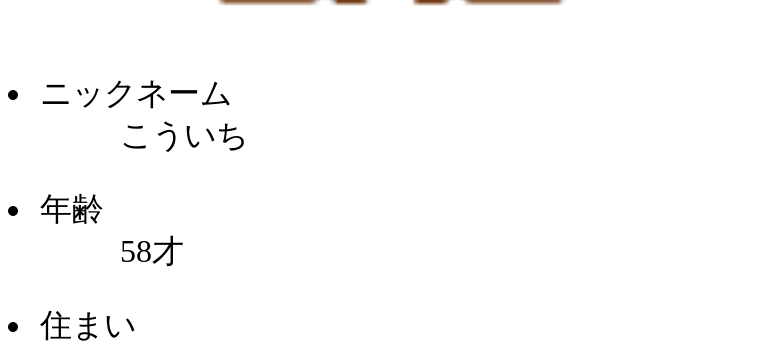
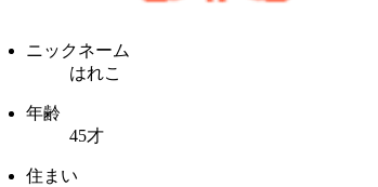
[120,118,248,152] こういち -> [69,64,121,82] はれこ
[120,234,184,268] 58才 -> [69,127,104,145] 45才

